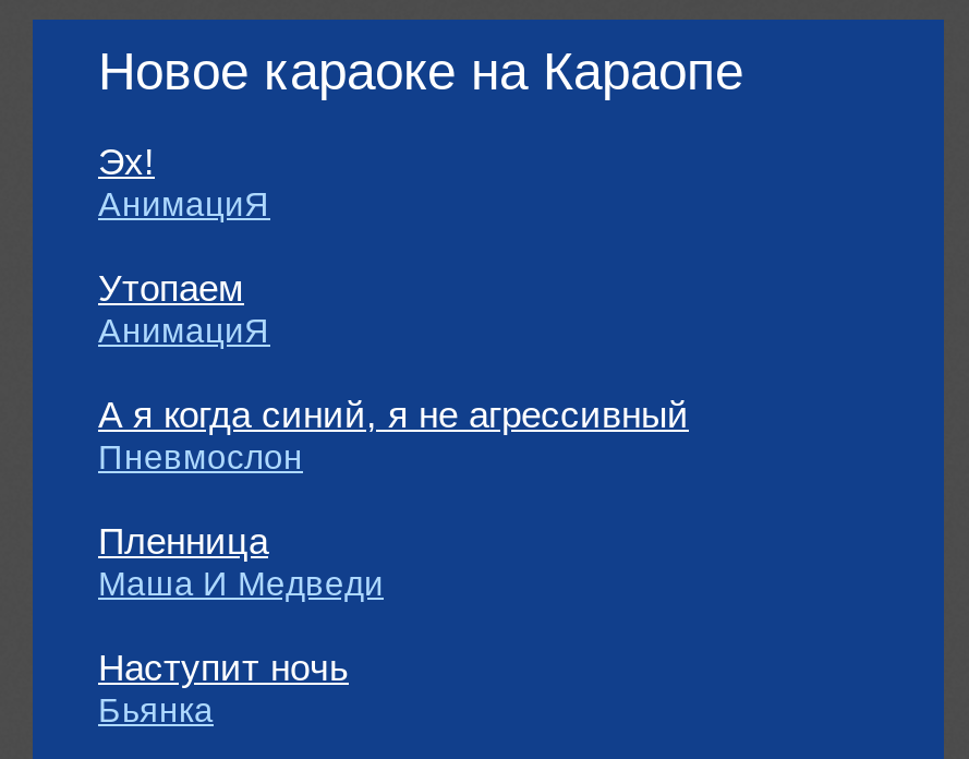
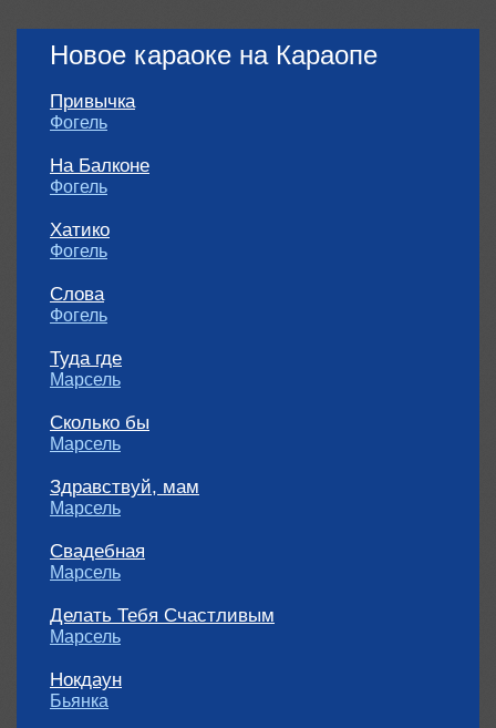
[98,142,689,689] Эх! | АнимациЯ | Утопаем | АнимациЯ | А я когда синий, я не агрессивный | Пневмослон | Пленница | Маша И Медведи | Наступит ночь -> [50,91,275,690] Привычка | Фогель | На Балконе | Фогель | Хатико | Фогель | Слова | Фогель | Туда где | Марсель | Сколько бы | Марсель | Здравствуй, мам | Марсель | Свадебная | Марсель | Делать Тебя Счастливым | Марсель | Нокдаун

